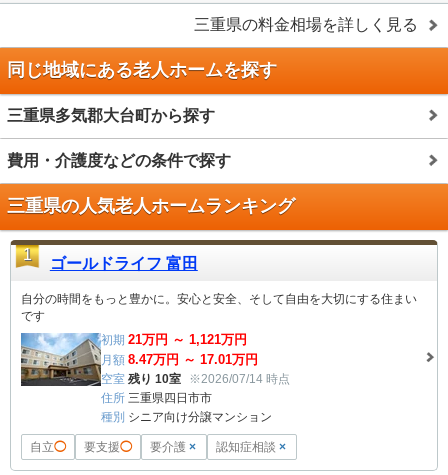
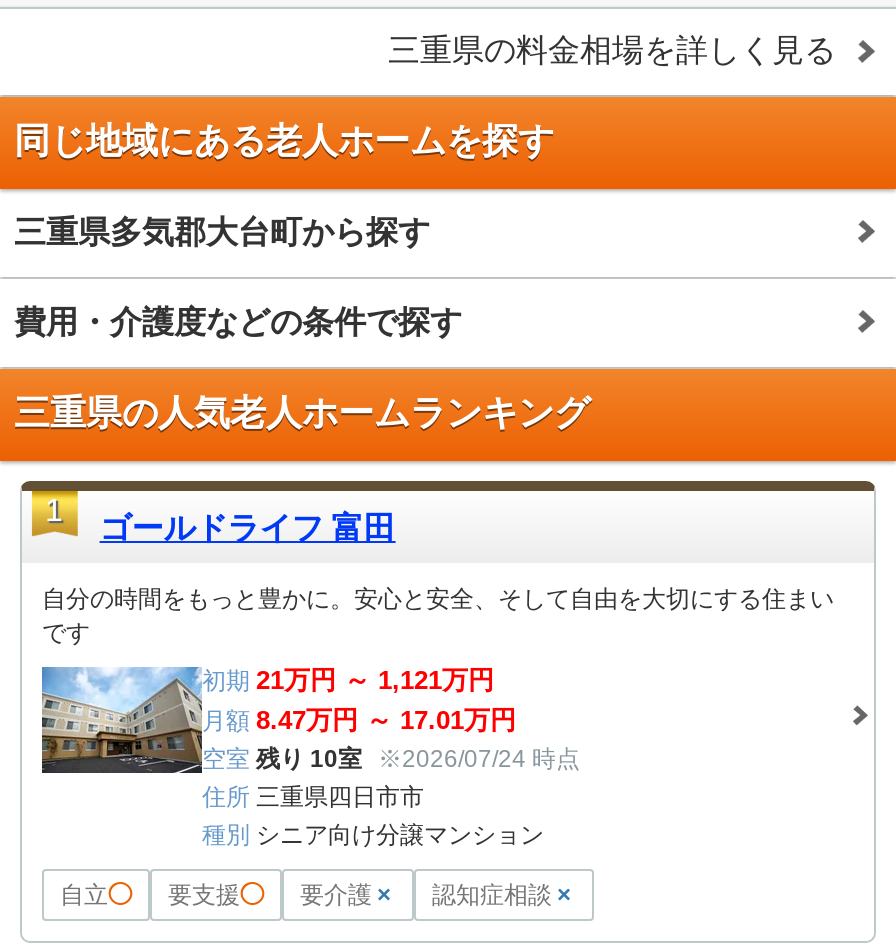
[101,372,290,386] 空室 残り 10室 ※2026/07/14 時点 -> [202,745,580,773] 空室 残り 10室 ※2026/07/24 時点

